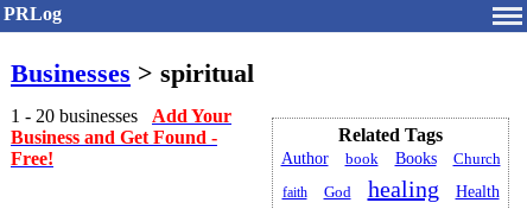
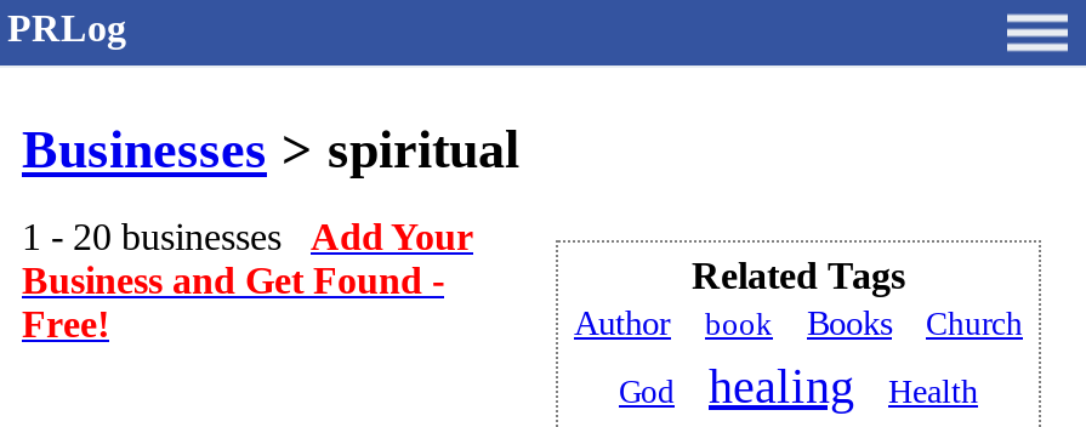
[282,185,307,201] faith -> none

